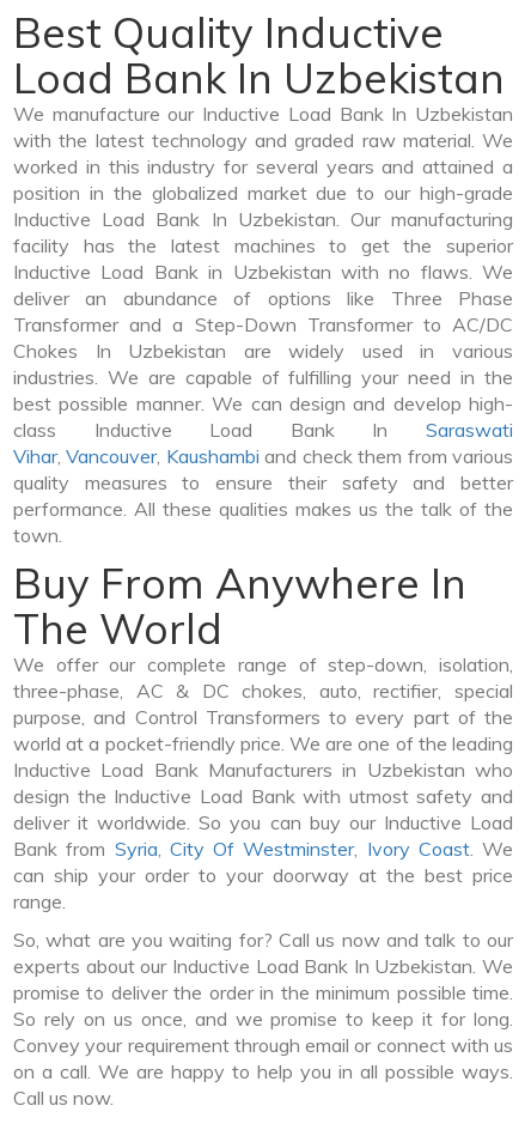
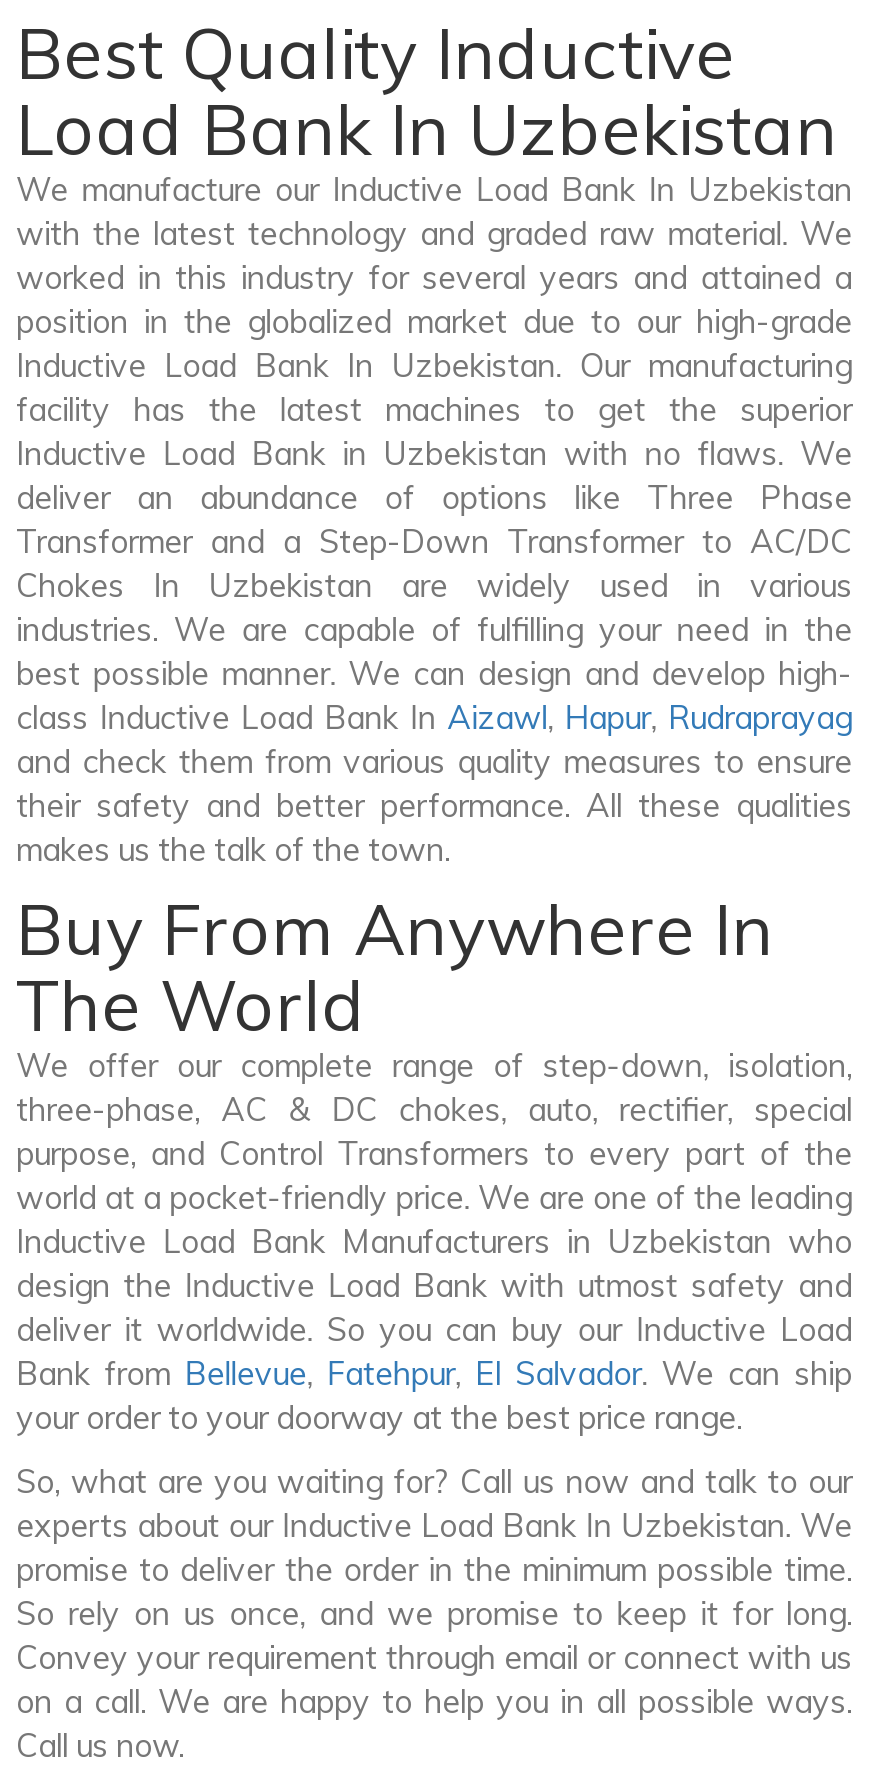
[13,418,513,548] class Inductive Load Bank In Saraswati | Vihar, Vancouver, Kaushambi and check them from various | quality measures to ensure their safety and better | performance. All these qualities makes us the talk of the | town. -> [16,698,852,870] class Inductive Load Bank In Aizawl, Hapur, Rudraprayag | and check them from various quality measures to ensure | their safety and better performance. All these qualities | makes us the talk of the town.
[13,837,513,914] Bank from Syria, City Of Westminster, Ivory Coast. We | can ship your order to your doorway at the best price | range. -> [16,1354,852,1438] Bank from Bellevue, Fatehpur, El Salvador. We can ship | your order to your doorway at the best price range.

